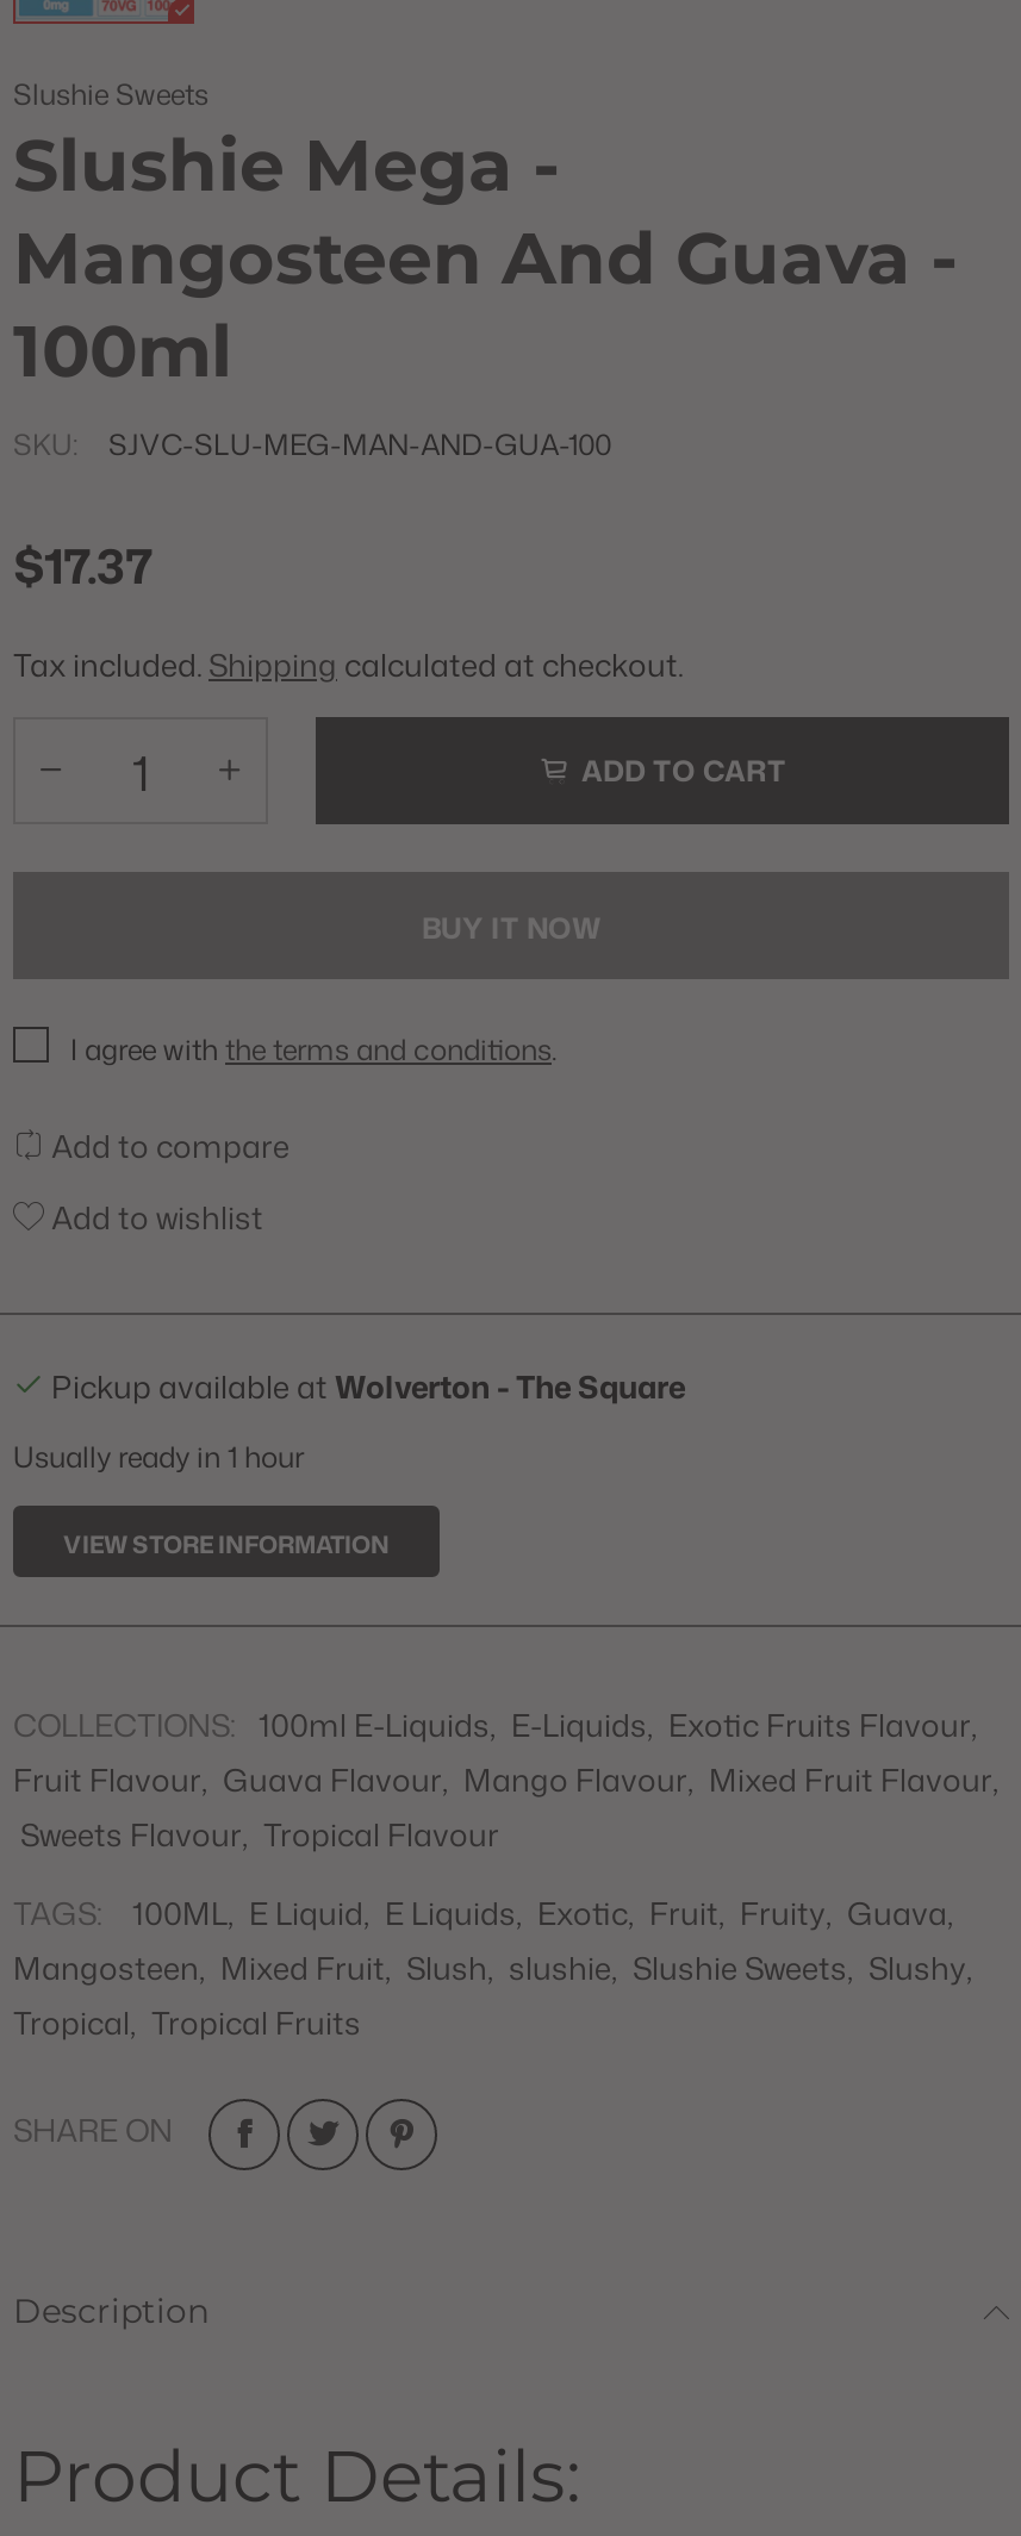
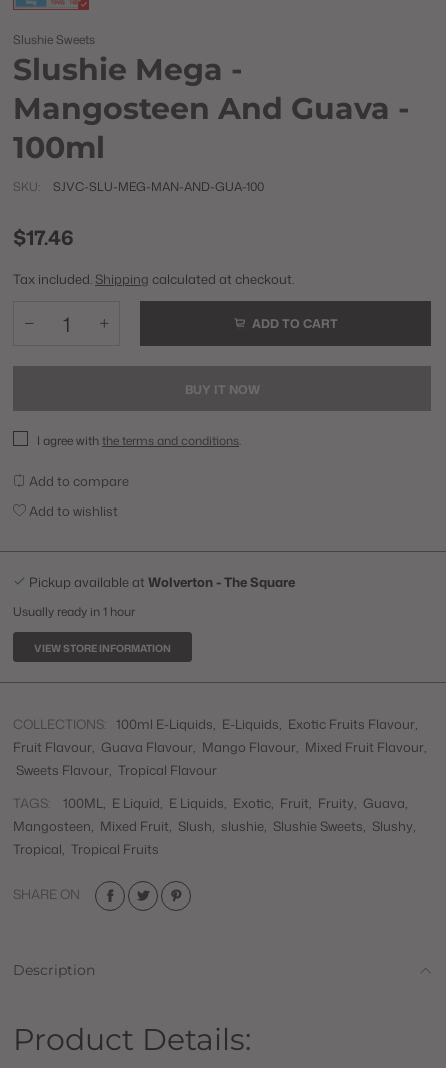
[13,531,154,598] $17.37 -> [13,223,74,251] $17.46

